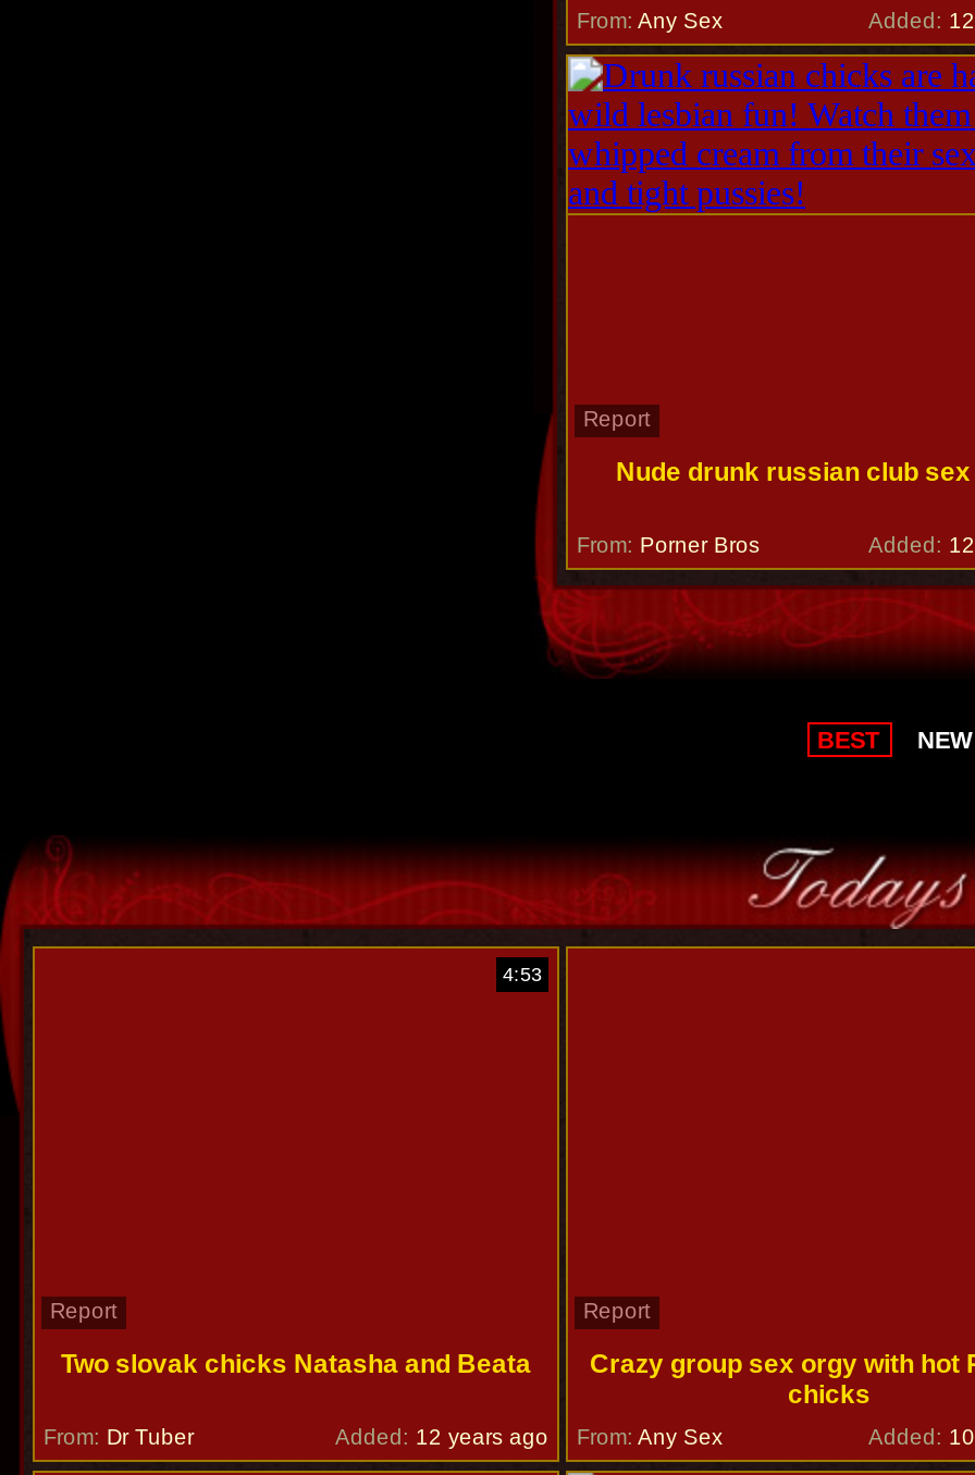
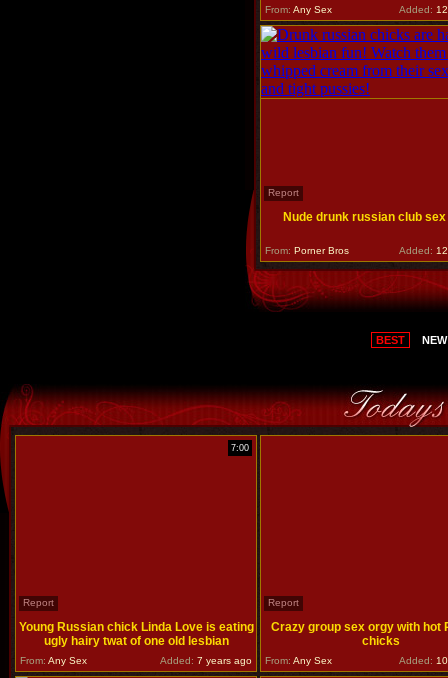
[503,964,542,986] 4:53 -> [231,443,249,453] 7:00
[61,1349,531,1379] Two slovak chicks Natasha and Beata -> [18,620,253,648] Young Russian chick Linda Love is eating | ugly hairy twat of one old lesbian
[44,1425,548,1449] Added: 12 years ago | From: Dr Tuber -> [20,655,252,666] Added: 7 years ago | From: Any Sex

